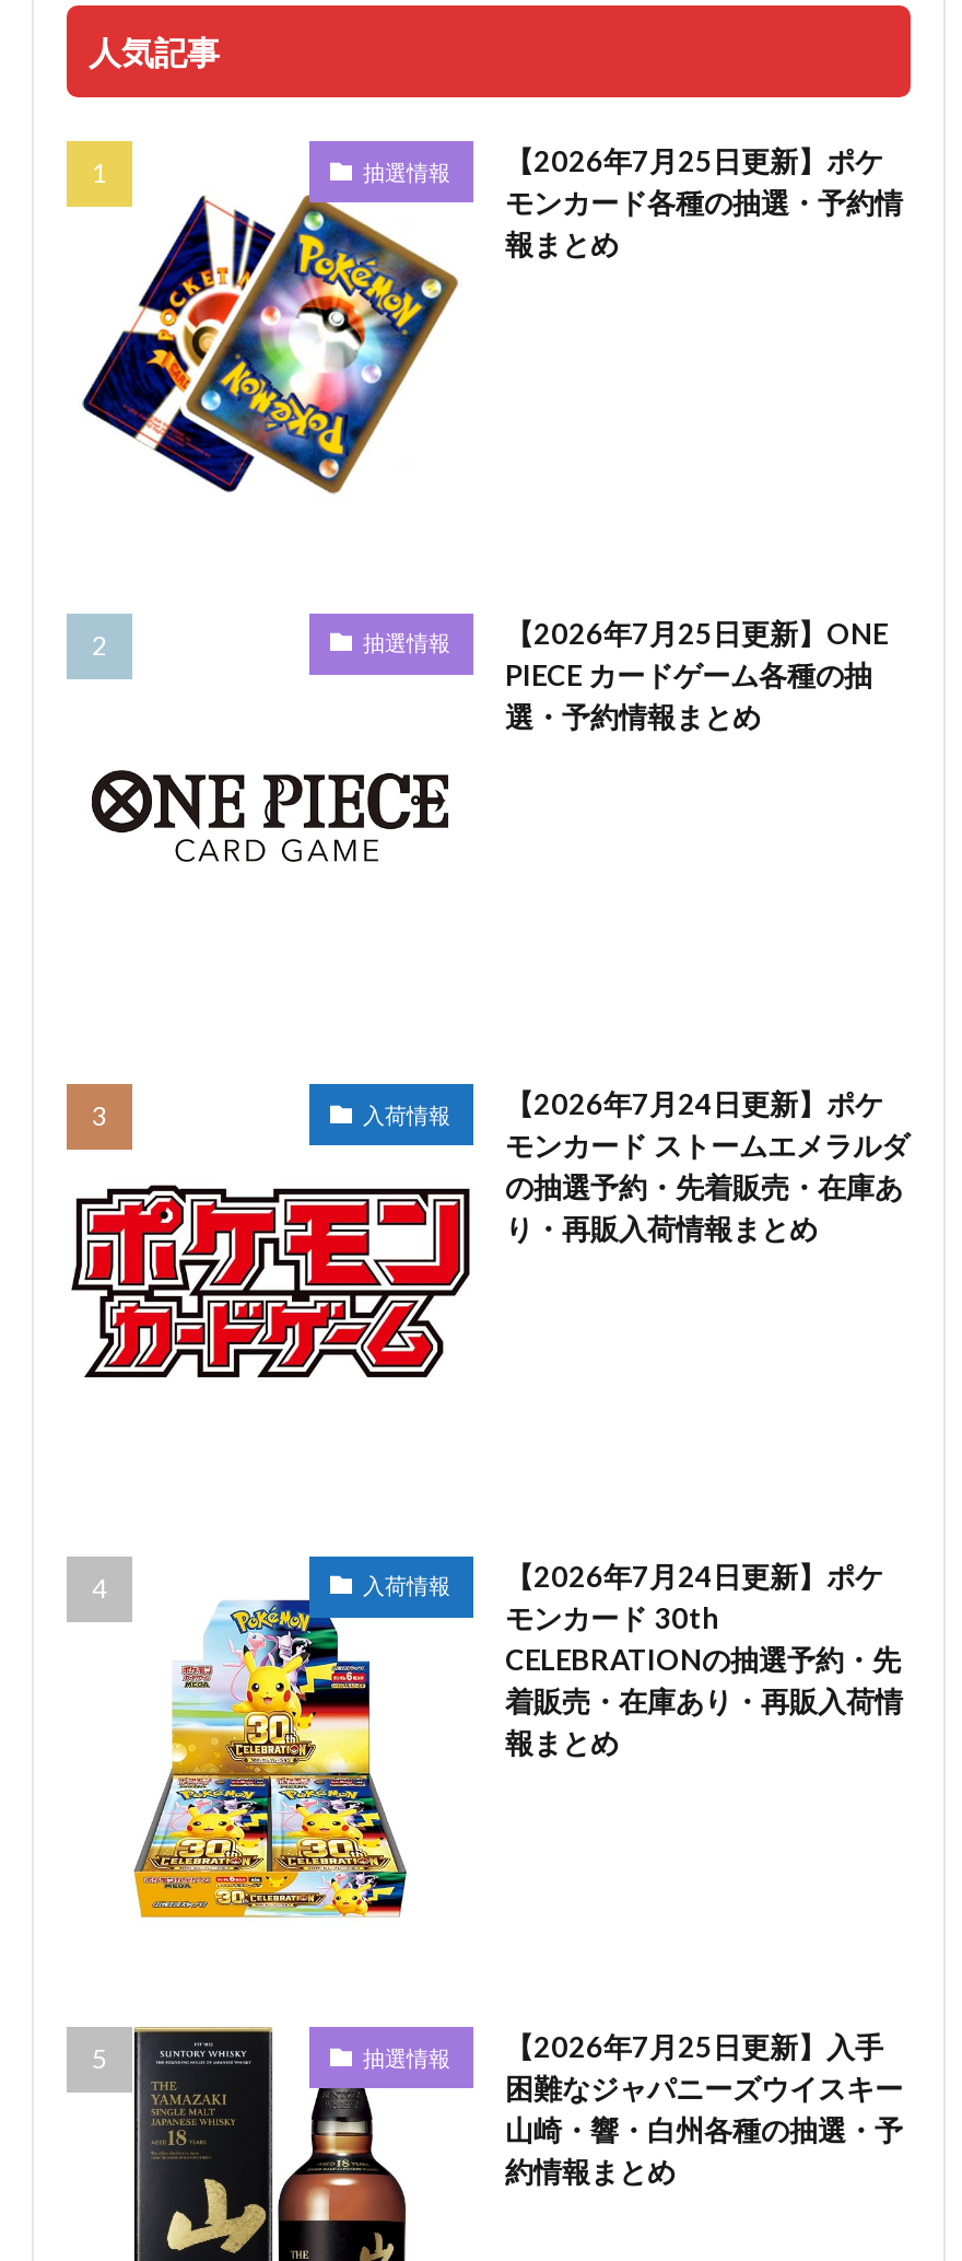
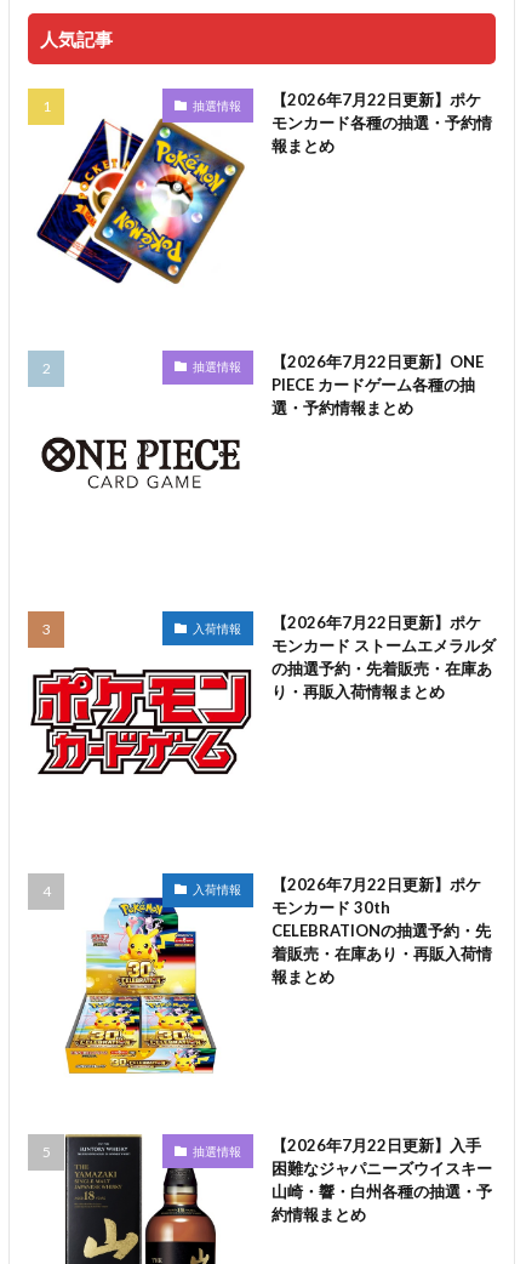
[505,143,883,178] 【2026年7月25日更新】ポケ -> [271,90,481,109] 【2026年7月22日更新】ポケ
[505,615,888,650] 【2026年7月25日更新】ONE -> [271,351,483,371] 【2026年7月22日更新】ONE
[505,1086,883,1121] 【2026年7月24日更新】ポケ -> [271,613,481,632] 【2026年7月22日更新】ポケ
[505,1558,883,1593] 【2026年7月24日更新】ポケ -> [271,874,481,893] 【2026年7月22日更新】ポケ
[505,2029,883,2064] 【2026年7月25日更新】入手 -> [271,1135,481,1155] 【2026年7月22日更新】入手

